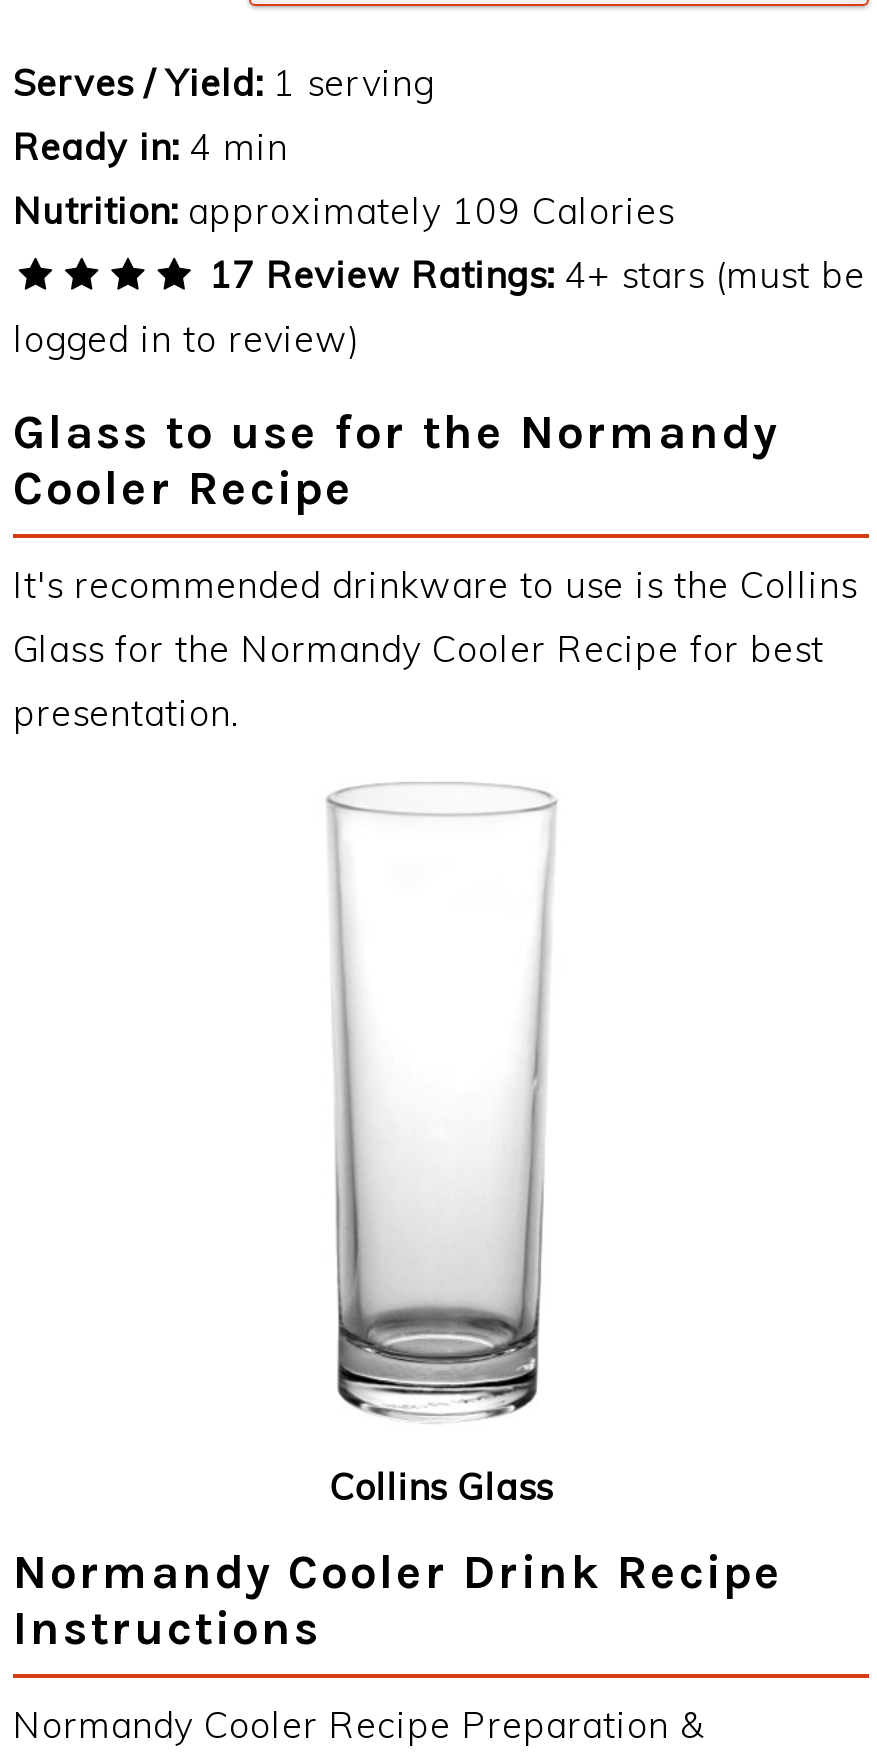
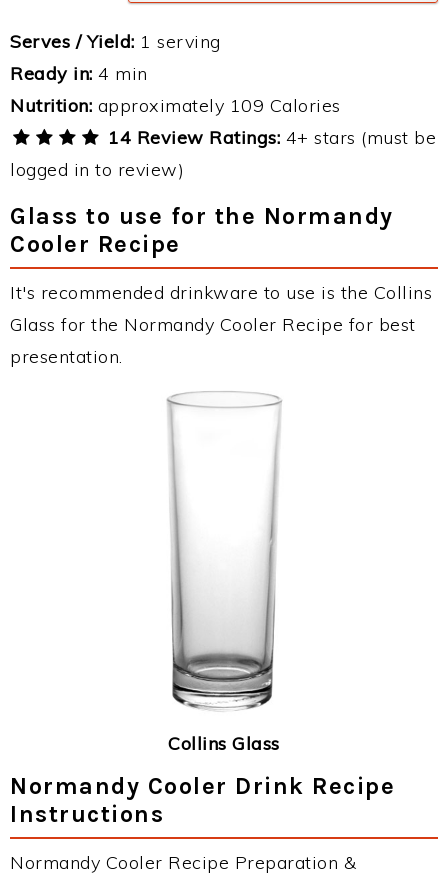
[198,252,865,298] 17 Review Ratings: 4+ stars (must be -> [103,126,436,149] 14 Review Ratings: 4+ stars (must be

